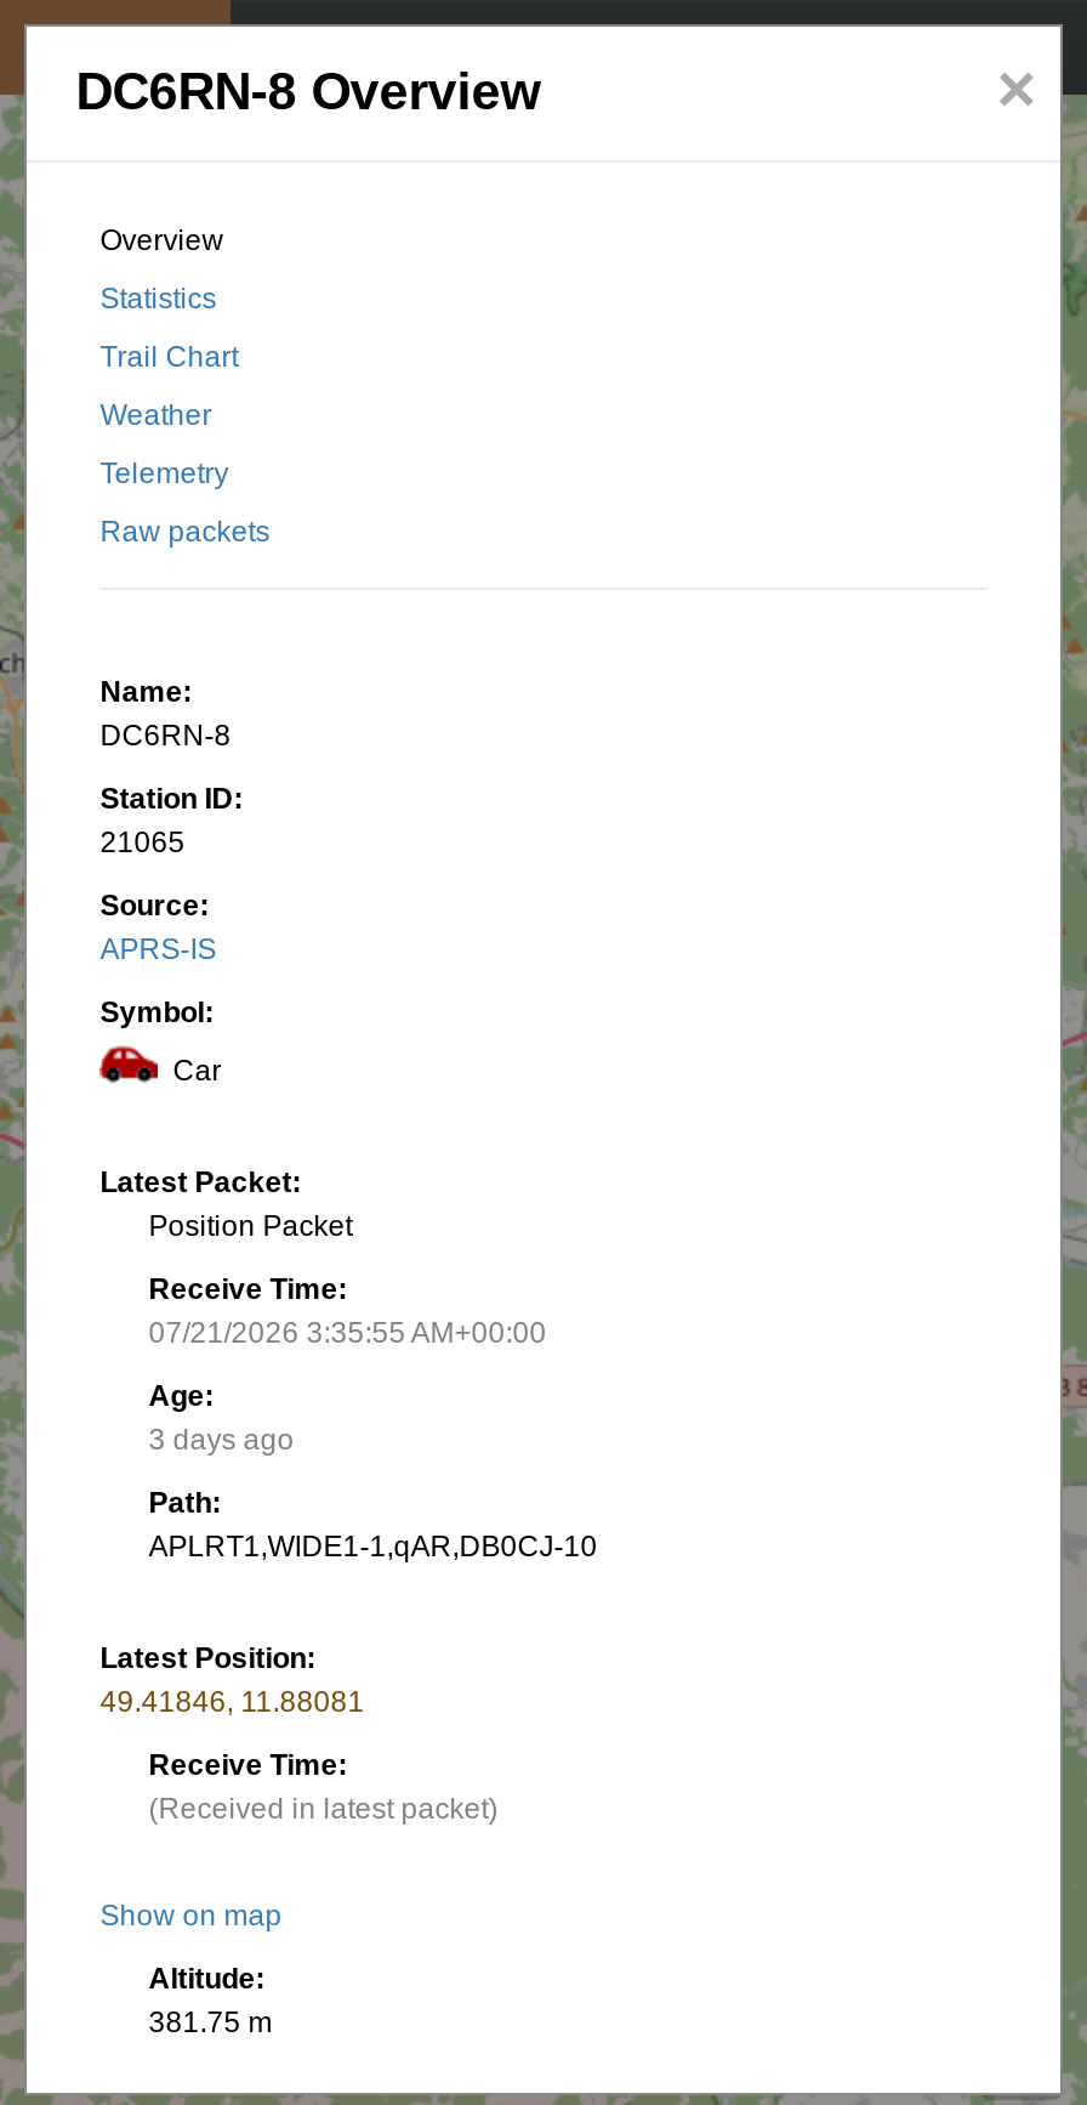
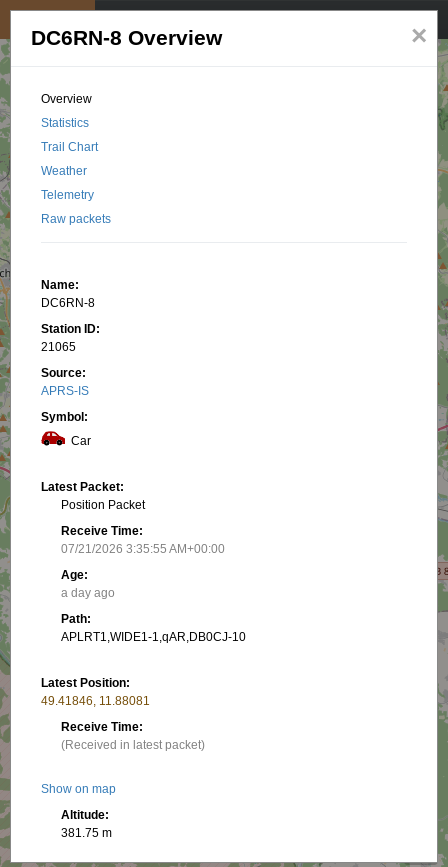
[148,1423,294,1457] 3 days ago -> [61,586,115,600] a day ago

